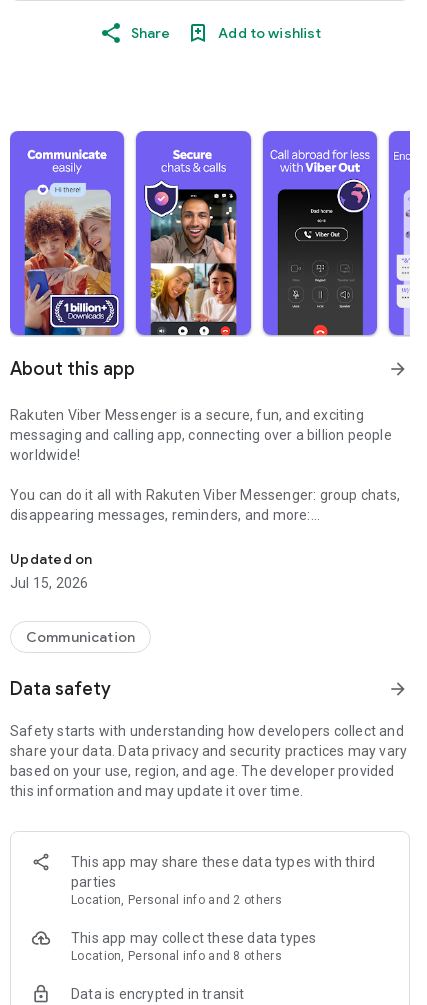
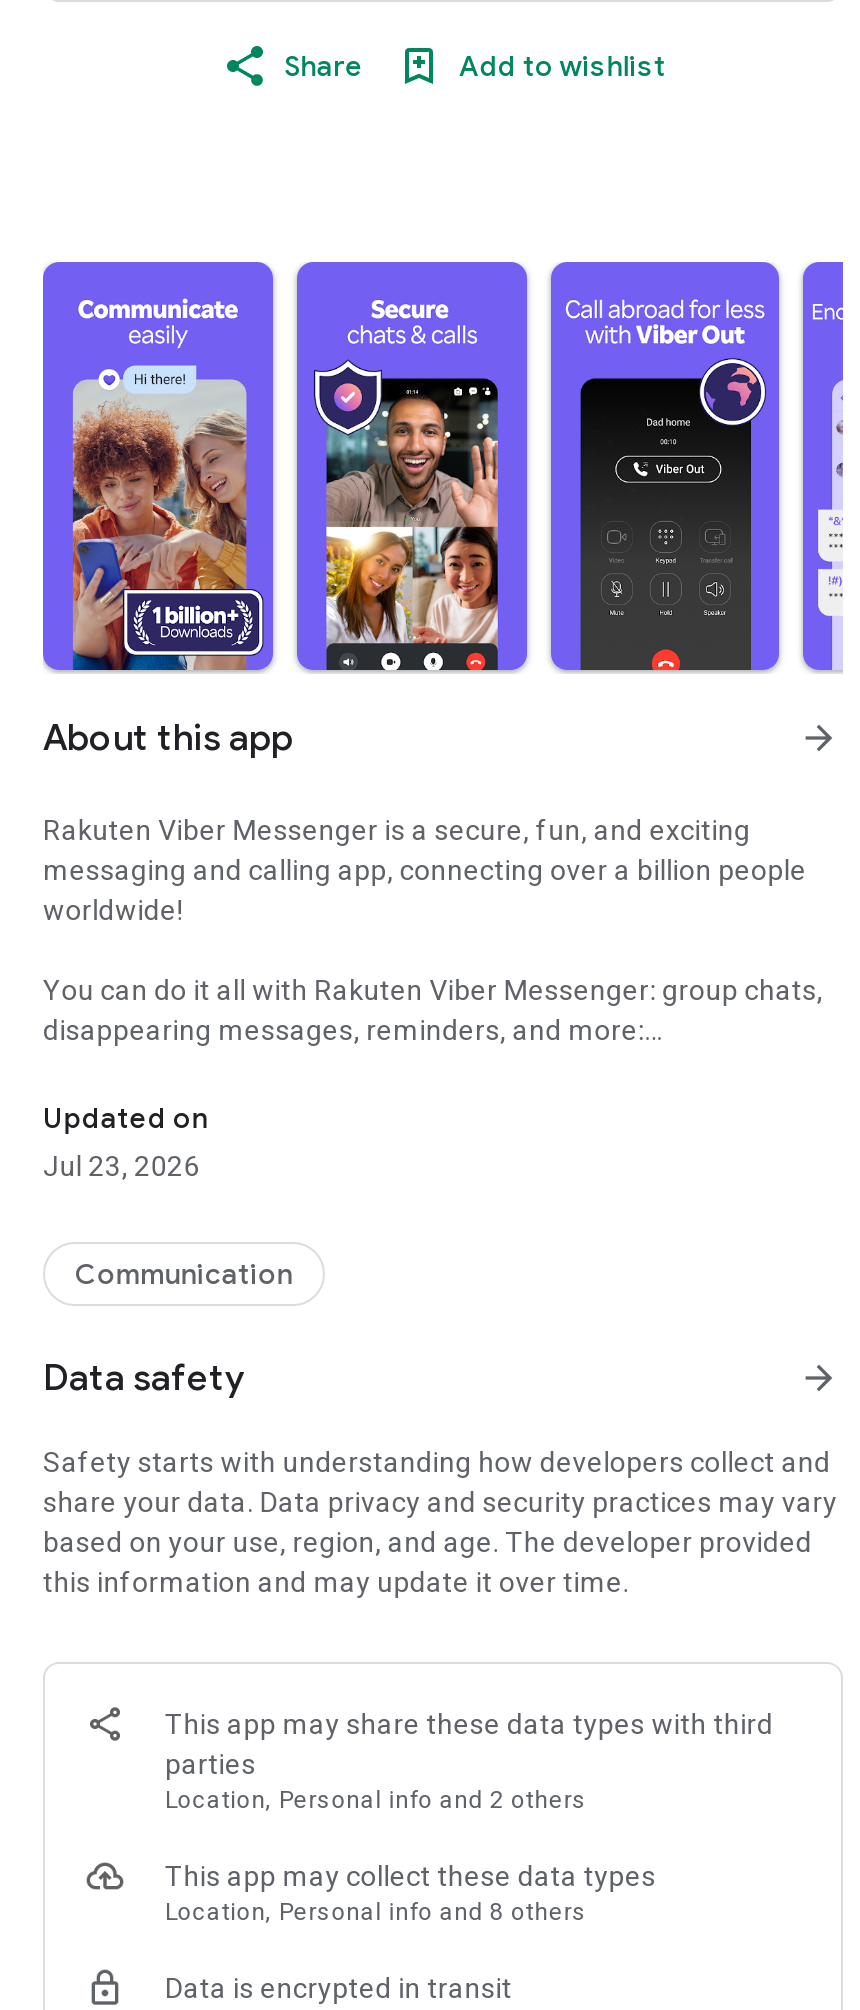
[10,575,88,591] Jul 15, 2026 -> [43,1150,200,1182] Jul 23, 2026

